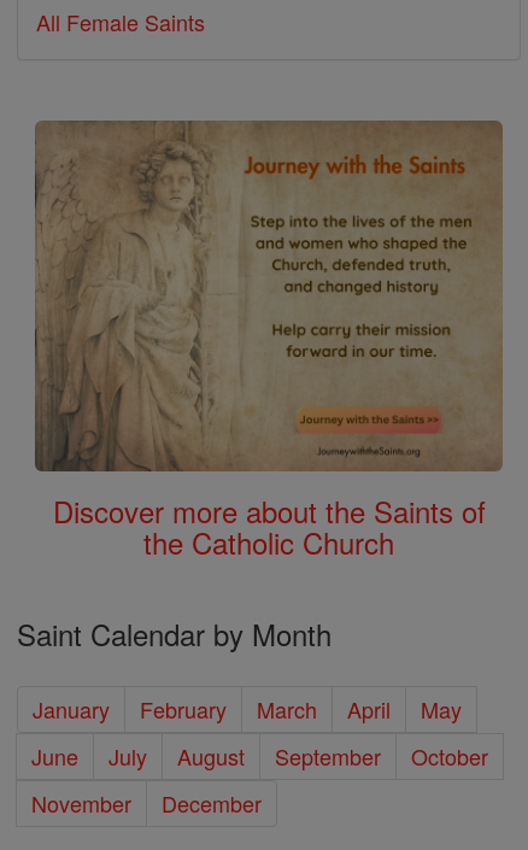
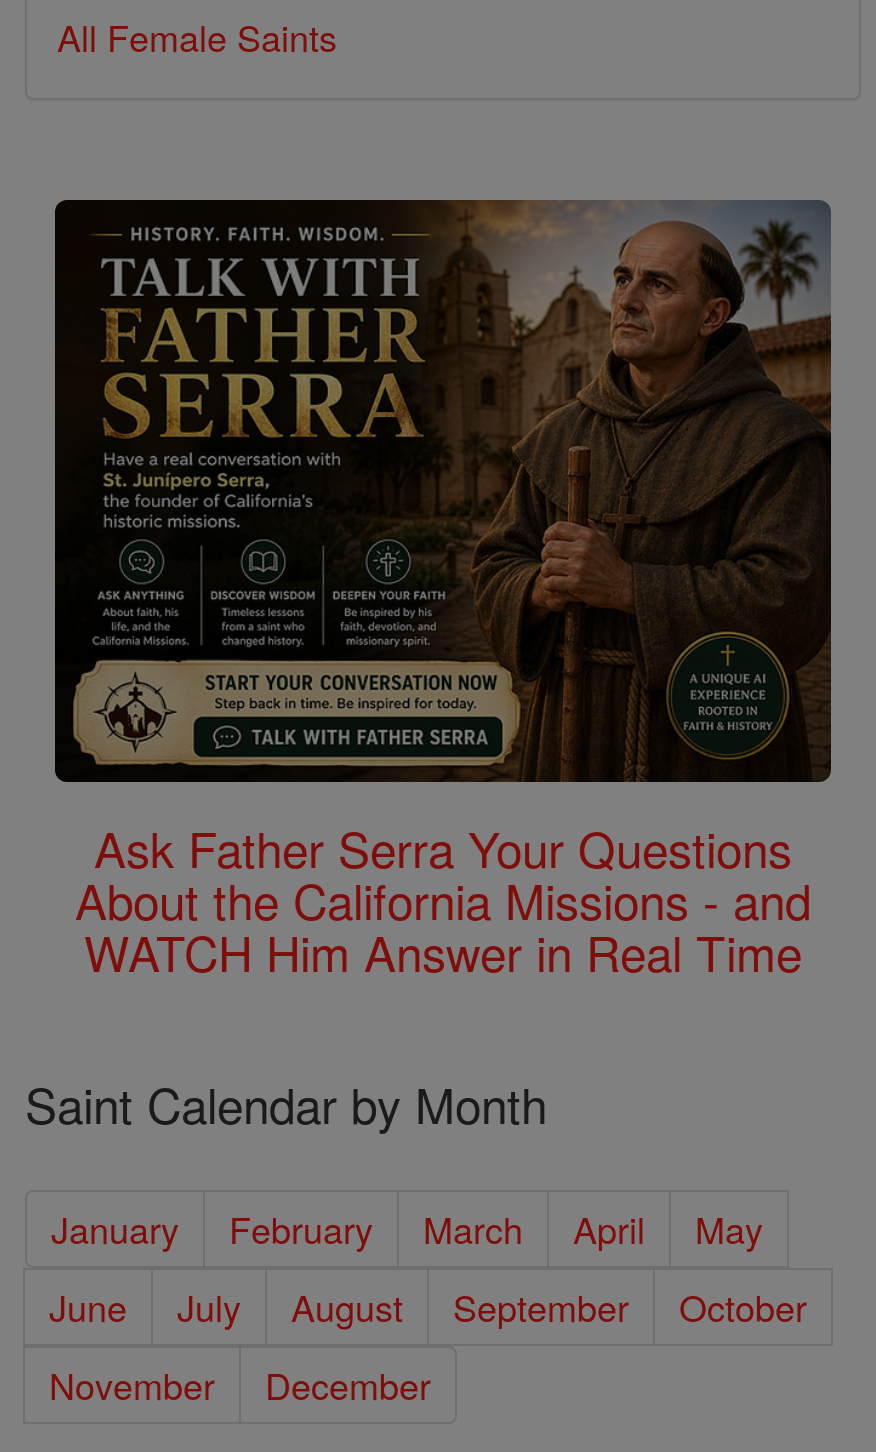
[34,119,504,563] [image] | Discover more about the Saints of | the Catholic Church -> [53,198,833,986] [image] | Ask Father Serra Your Questions | About the California Missions - and | WATCH Him Answer in Real Time

